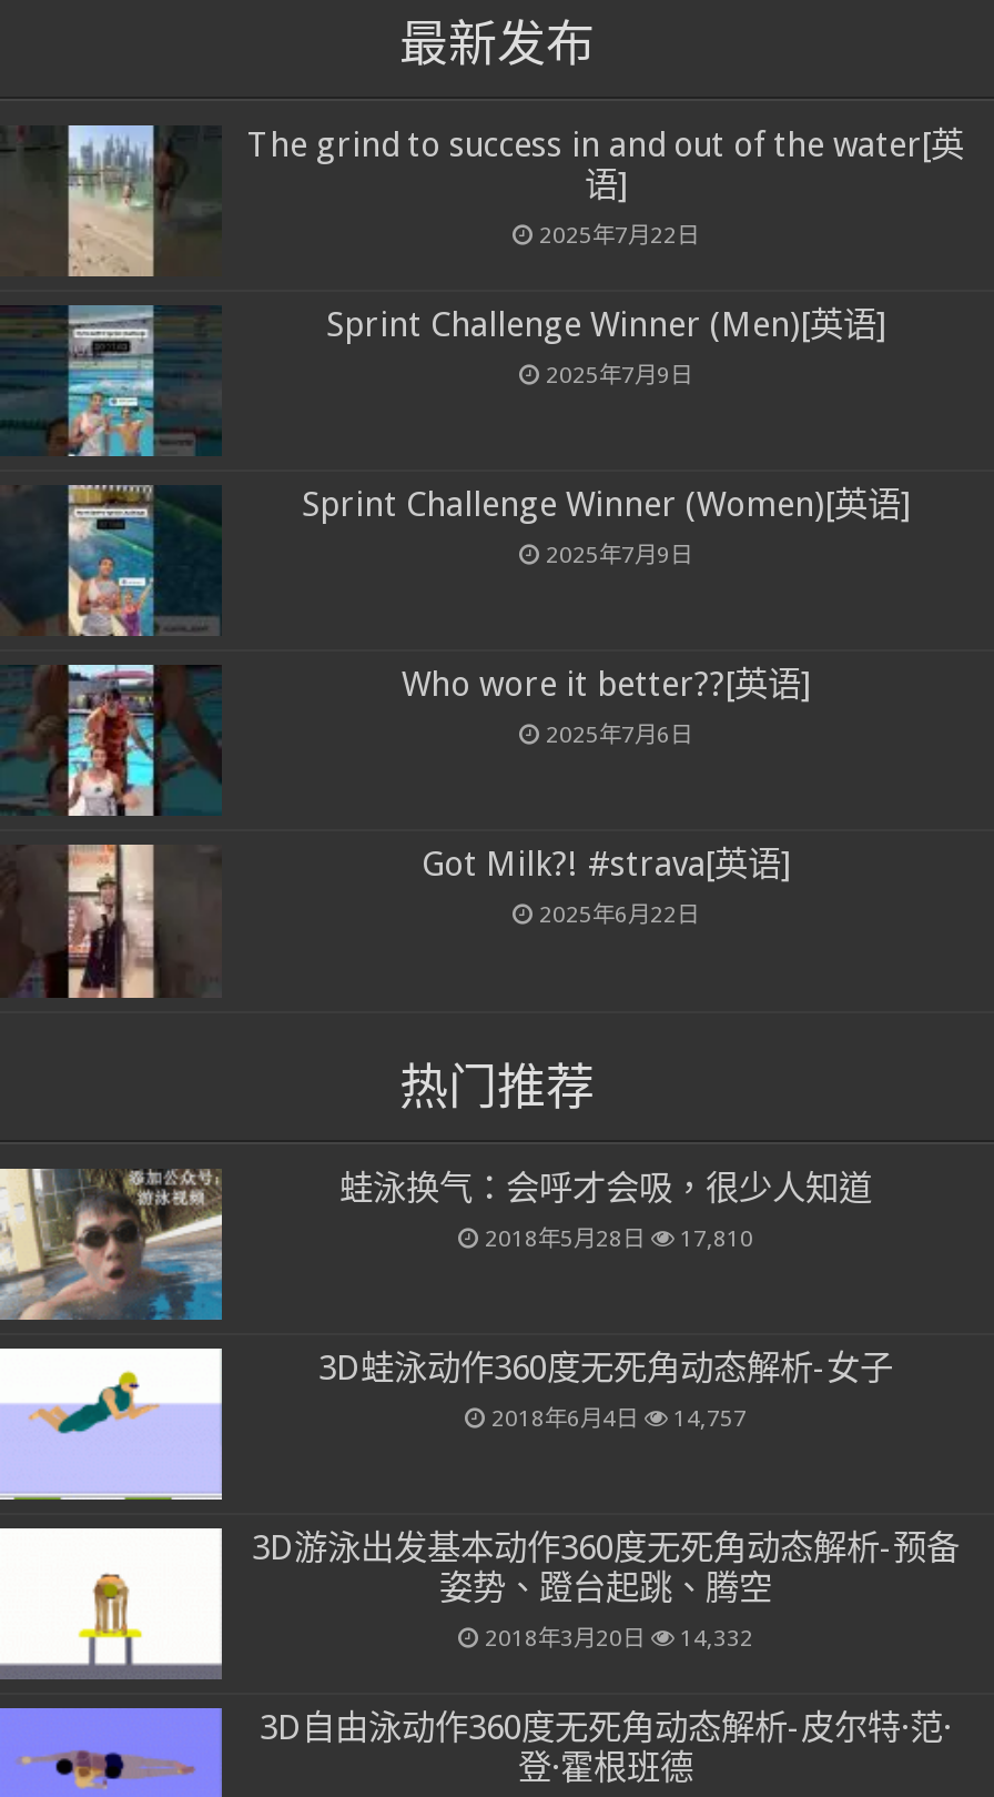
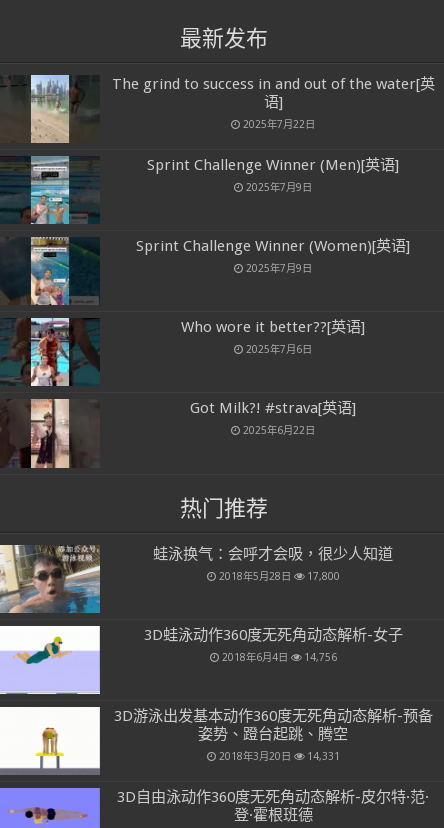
[485,1223,753,1250] 2018年5月28日 17,810 -> [218,570,339,582] 2018年5月28日 17,800
[491,1403,747,1430] 2018年6月4日 14,757 -> [221,651,336,663] 2018年6月4日 14,756
[485,1624,753,1650] 2018年3月20日 14,332 -> [218,750,339,762] 2018年3月20日 14,331

